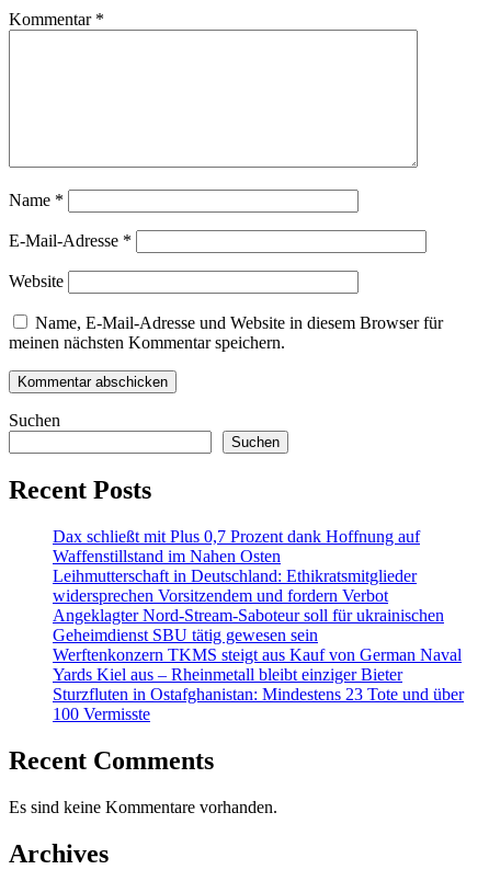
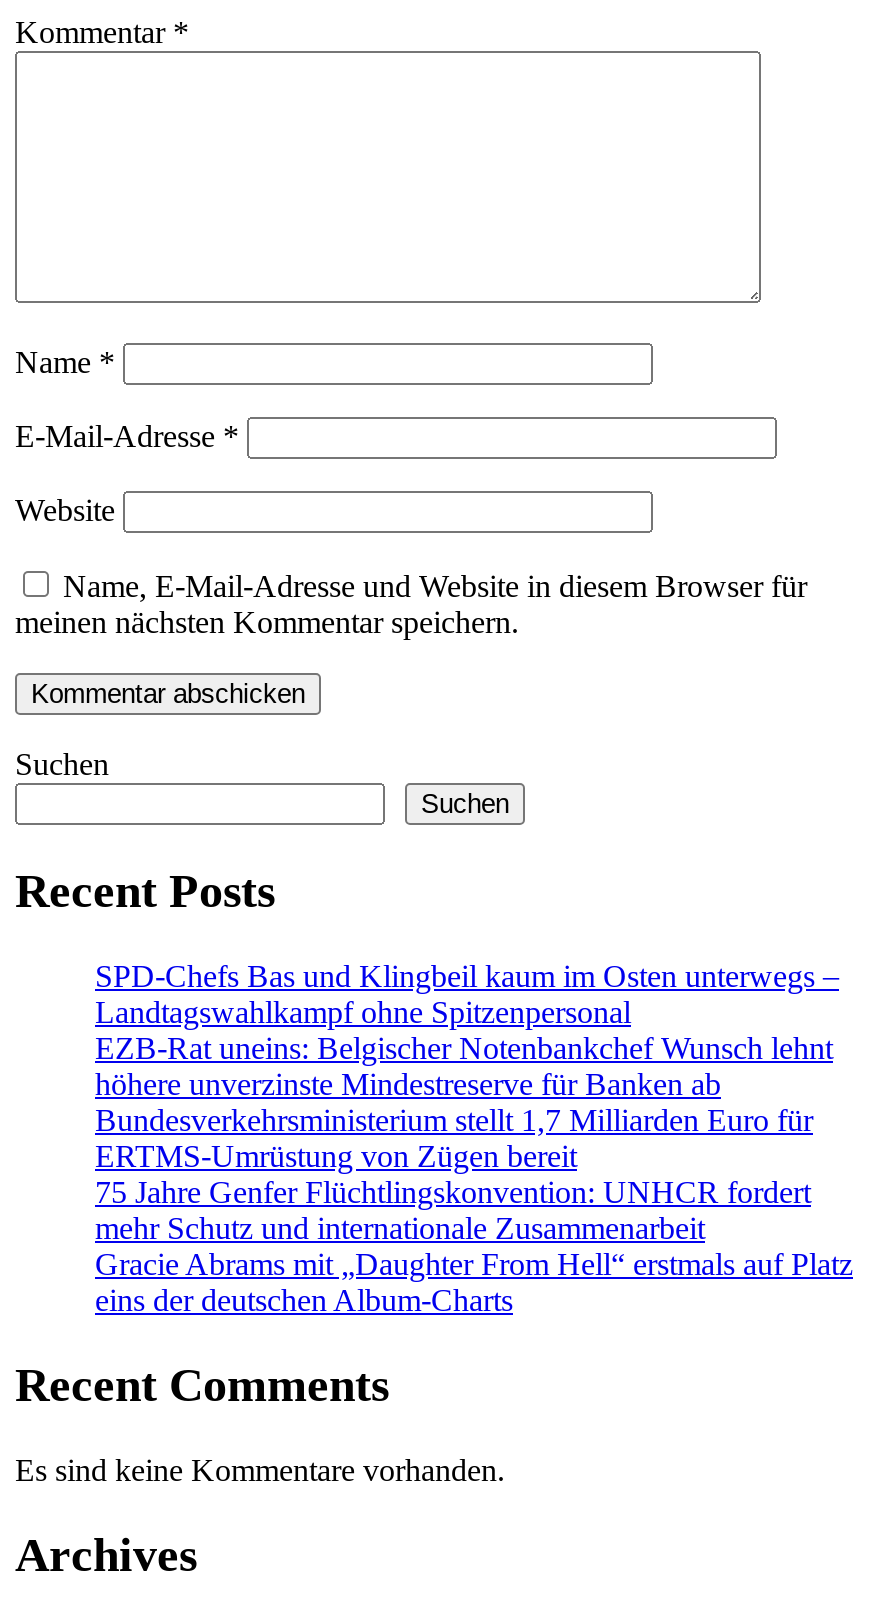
[53,527,464,723] Dax schließt mit Plus 0,7 Prozent dank Hoffnung auf | Waffenstillstand im Nahen Osten | Leihmutterschaft in Deutschland: Ethikratsmitglieder | widersprechen Vorsitzendem und fordern Verbot | Angeklagter Nord-Stream-Saboteur soll für ukrainischen | Geheimdienst SBU tätig gewesen sein | Werftenkonzern TKMS steigt aus Kauf von German Naval | Yards Kiel aus – Rheinmetall bleibt einziger Bieter | Sturzfluten in Ostafghanistan: Mindestens 23 Tote und über | 100 Vermisste -> [95,959,853,1317] SPD-Chefs Bas und Klingbeil kaum im Osten unterwegs – | Landtagswahlkampf ohne Spitzenpersonal | EZB-Rat uneins: Belgischer Notenbankchef Wunsch lehnt | höhere unverzinste Mindestreserve für Banken ab | Bundesverkehrsministerium stellt 1,7 Milliarden Euro für | ERTMS-Umrüstung von Zügen bereit | 75 Jahre Genfer Flüchtlingskonvention: UNHCR fordert | mehr Schutz und internationale Zusammenarbeit | Gracie Abrams mit „Daughter From Hell“ erstmals auf Platz | eins der deutschen Album-Charts

